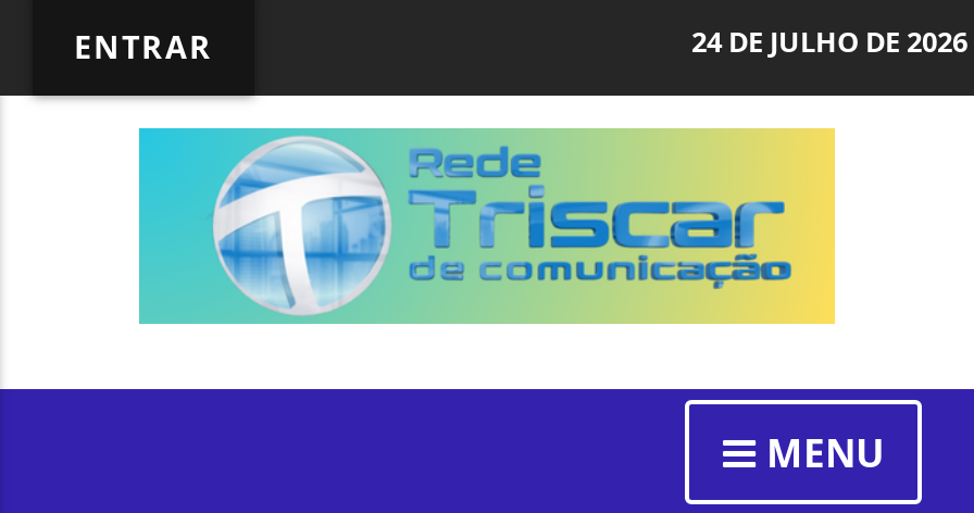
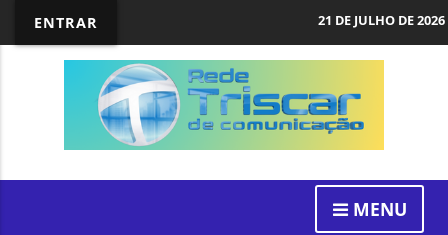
[691,22,967,61] 24 DE JULHO DE 2026 -> [318,11,445,29] 21 DE JULHO DE 2026

